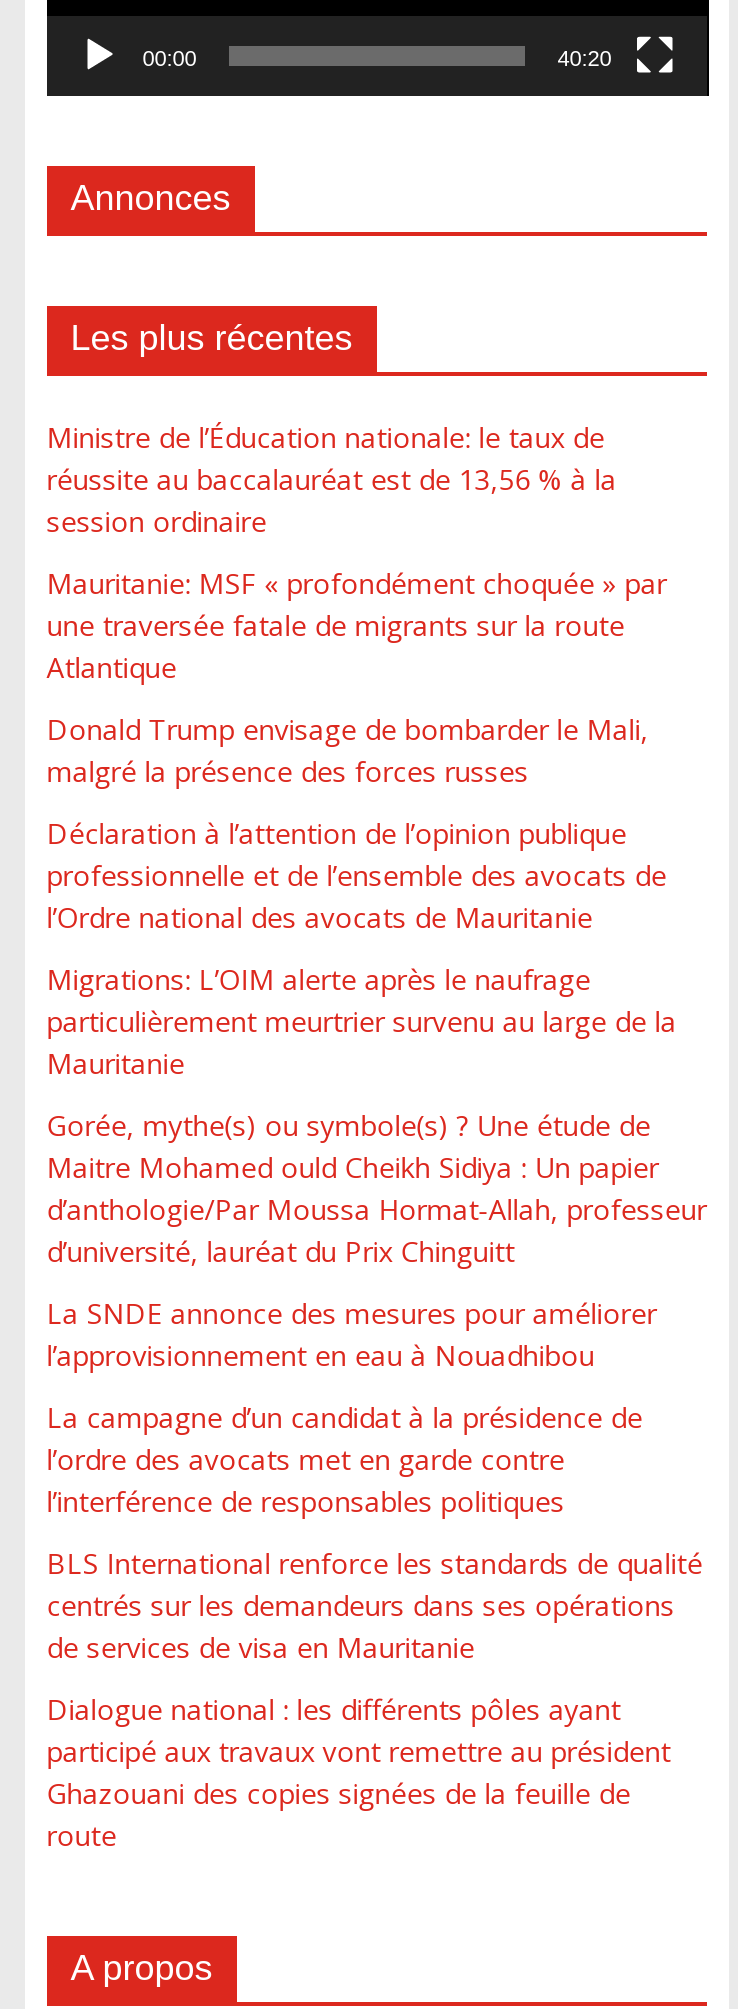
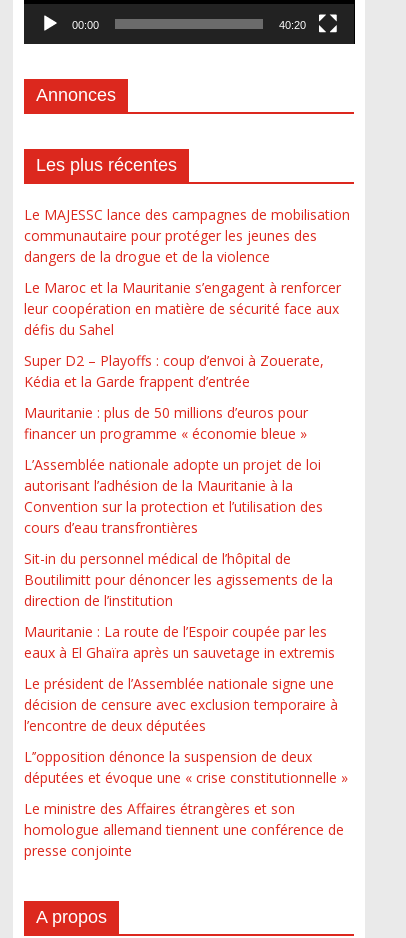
[46,417,616,539] Ministre de l’Éducation nationale: le taux de | réussite au baccalauréat est de 13,56 % à la | session ordinaire -> [24,205,350,266] Le MAJESSC lance des campagnes de mobilisation | communautaire pour protéger les jeunes des | dangers de la drogue et de la violence
[46,563,666,685] Mauritanie: MSF « profondément choquée » par | une traversée fatale de migrants sur la route | Atlantique -> [24,278,341,339] Le Maroc et la Mauritanie s’engagent à renforcer | leur coopération en matière de sécurité face aux | défis du Sahel
[46,709,648,789] Donald Trump envisage de bombarder le Mali, | malgré la présence des forces russes -> [24,351,324,391] Super D2 – Playoffs : coup d’envoi à Zouerate, | Kédia et la Garde frappent d’entrée
[46,813,666,935] Déclaration à l’attention de l’opinion publique | professionnelle et de l’ensemble des avocats de | l’Ordre national des avocats de Mauritanie -> [24,403,308,443] Mauritanie : plus de 50 millions d’euros pour | financer un programme « économie bleue »
[46,959,676,1081] Migrations: L’OIM alerte après le naufrage | particulièrement meurtrier survenu au large de la | Mauritanie -> [24,455,323,537] L’Assemblée nationale adopte un projet de loi | autorisant l’adhésion de la Mauritanie à la | Convention sur la protection et l’utilisation des | cours d’eau transfrontières
[46,1105,706,1269] Gorée, mythe(s) ou symbole(s) ? Une étude de | Maitre Mohamed ould Cheikh Sidiya : Un papier | d’anthologie/Par Moussa Hormat-Allah, professeur | d’université, lauréat du Prix Chinguitt -> [24,549,333,610] Sit-in du personnel médical de l’hôpital de | Boutilimitt pour dénoncer les agissements de la | direction de l’institution
[46,1293,656,1373] La SNDE annonce des mesures pour améliorer | l’approvisionnement en eau à Nouadhibou -> [24,622,335,662] Mauritanie : La route de l’Espoir coupée par les | eaux à El Ghaïra après un sauvetage in extremis
[46,1397,642,1519] La campagne d’un candidat à la présidence de | l’ordre des avocats met en garde contre | l’interférence de responsables politiques -> [24,674,338,735] Le président de l’Assemblée nationale signe une | décision de censure avec exclusion temporaire à | l’encontre de deux députées
[46,1543,702,1665] BLS International renforce les standards de qualité | centrés sur les demandeurs dans ses opérations | de services de visa en Mauritanie -> [24,747,348,787] L’’opposition dénonce la suspension de deux | députées et évoque une « crise constitutionnelle »
[46,1689,670,1853] Dialogue national : les différents pôles ayant | participé aux travaux vont remettre au président | Ghazouani des copies signées de la feuille de | route -> [24,799,344,860] Le ministre des Affaires étrangères et son | homologue allemand tiennent une conférence de | presse conjointe

